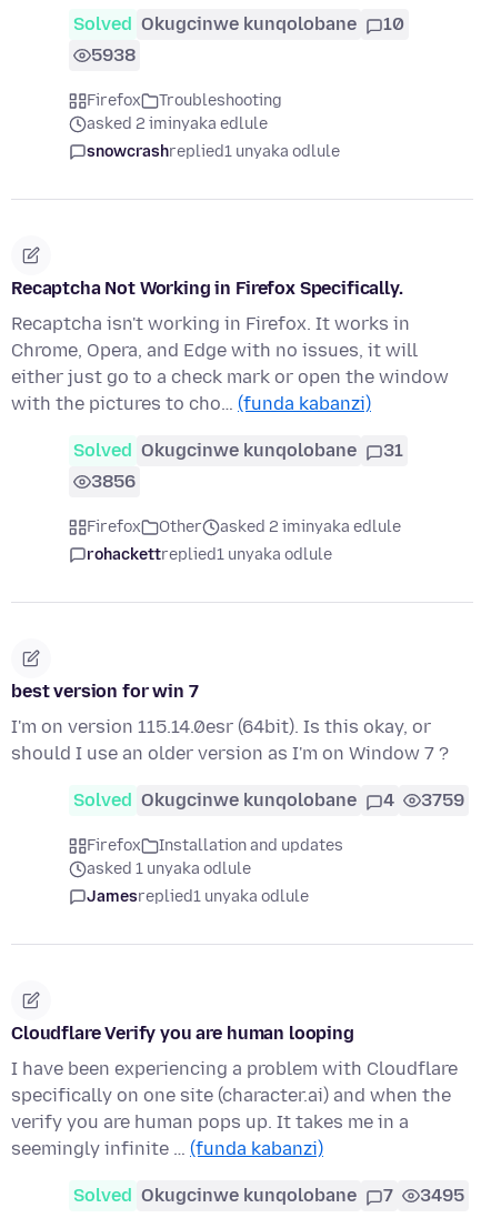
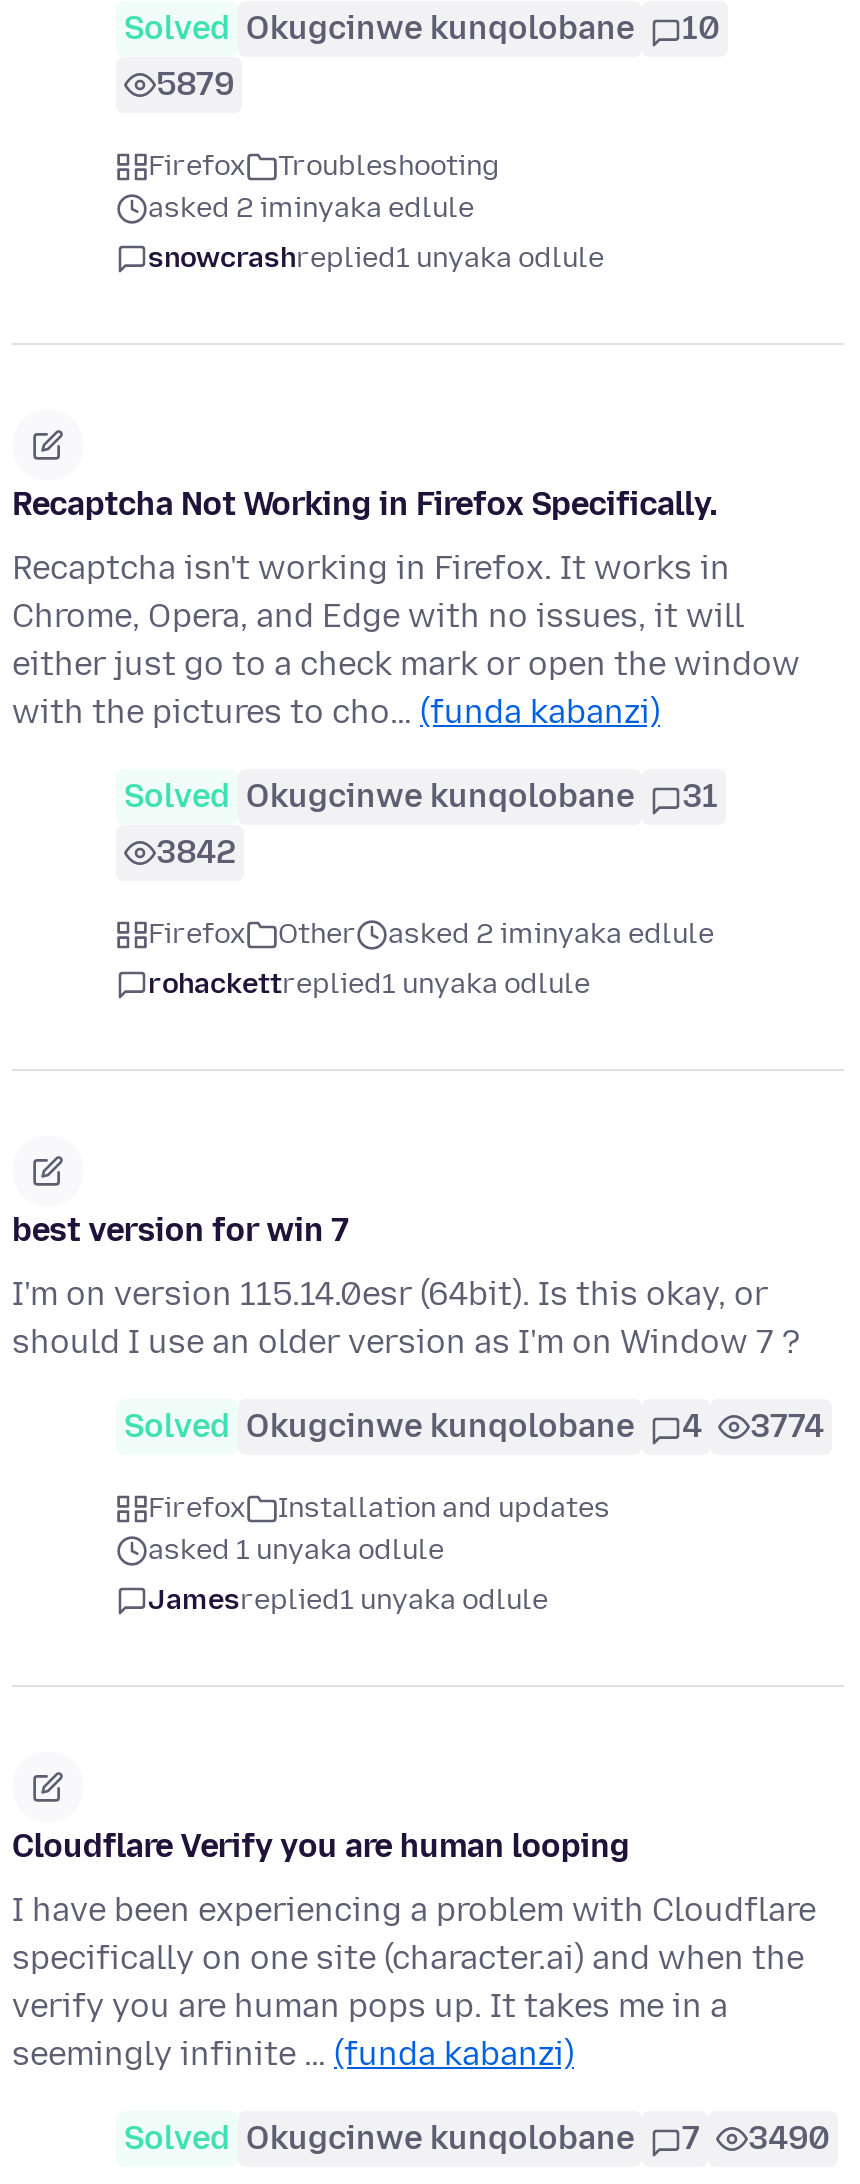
[91,45,136,66] 5938 -> [156,66,234,104] 5879
[91,471,136,492] 3856 -> [156,834,236,872] 3842
[73,790,464,811] Solved Okugcinwe kunqolobane 4 3759 -> [124,1408,824,1446] Solved Okugcinwe kunqolobane 4 3774
[73,1185,464,1206] Solved Okugcinwe kunqolobane 7 3495 -> [124,2120,830,2158] Solved Okugcinwe kunqolobane 7 3490

